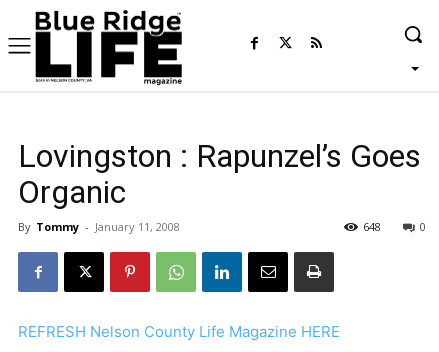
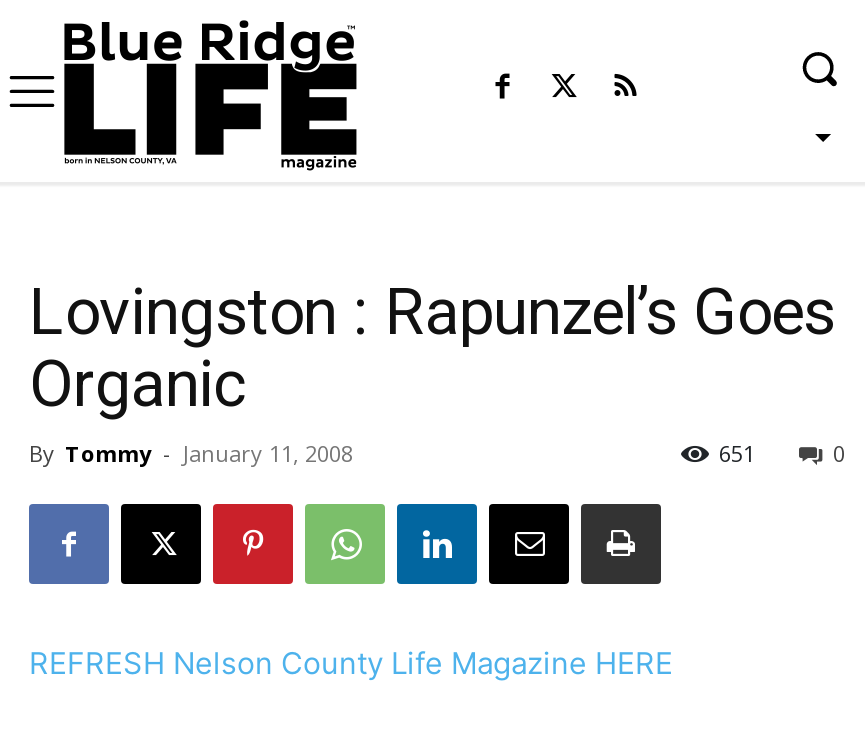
[363,219,381,234] 648 -> [719,438,755,468] 651

